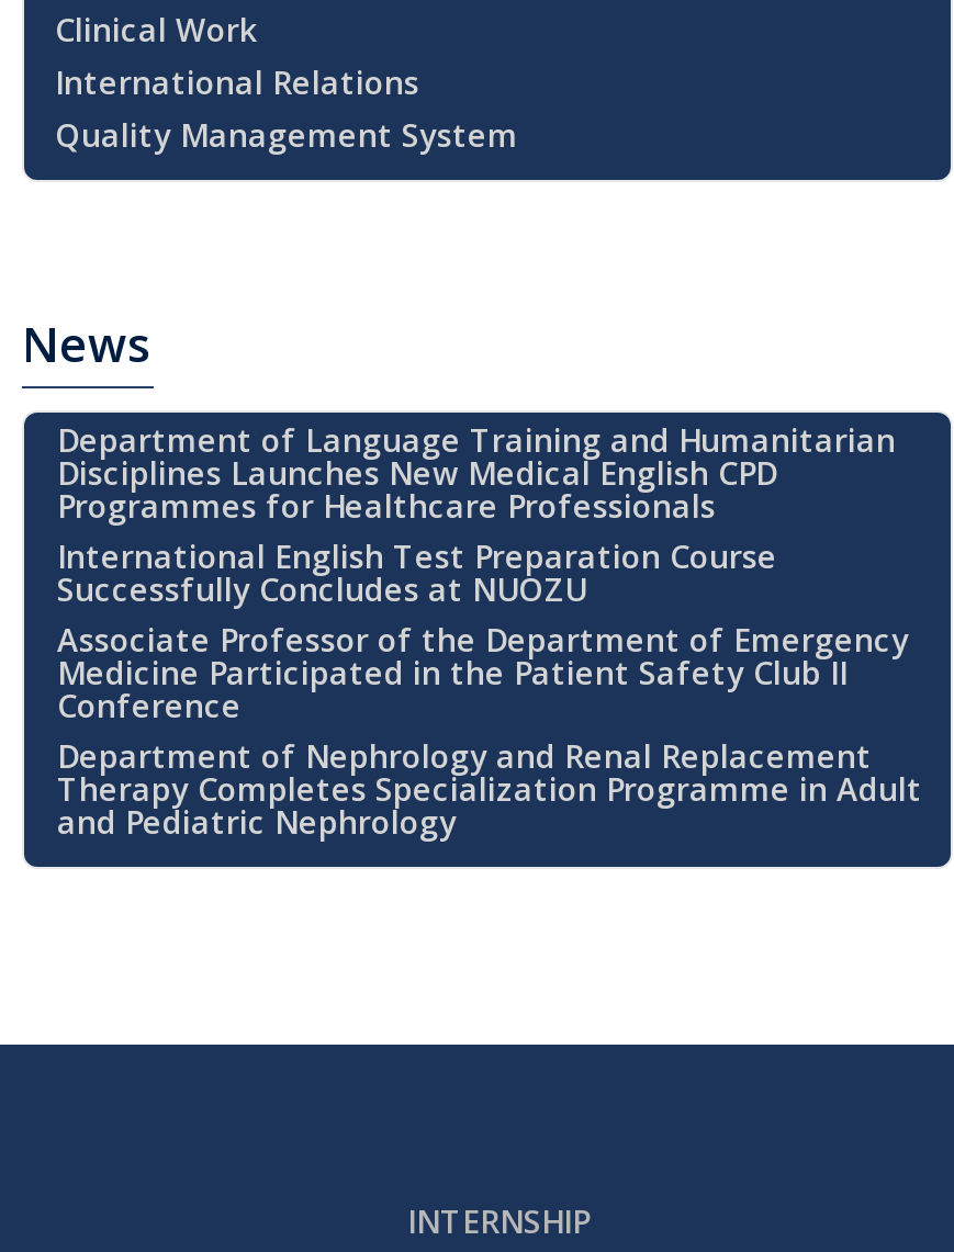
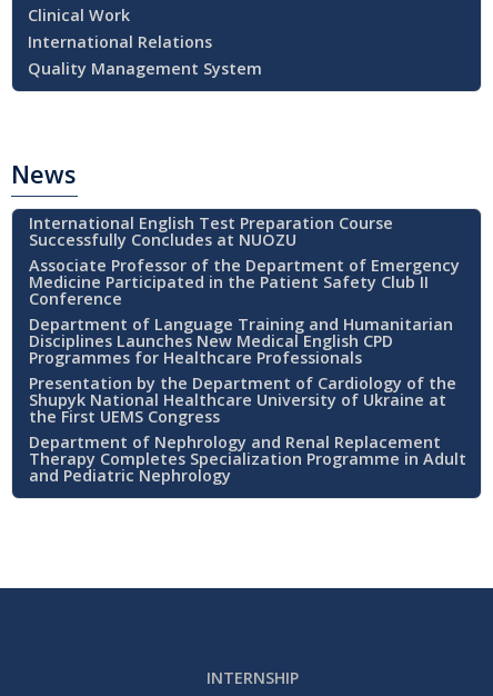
moved [57,419,896,527] -> [29,314,453,368]: Department of Language Training and Humanitarian | Disciplines Launches New Medical English CPD | Programmes for Healthcare Professionals
moved [57,535,909,726] -> [29,212,460,309]: International English Test Preparation Course | Successfully Concludes at NUOZU | Associate Professor of the Department of Emergency | Medicine Participated in the Patient Safety Club II | Conference
none -> [29,372,456,427] Presentation by the Department of Cardiology of the | Shupyk National Healthcare University of Ukraine at | the First UEMS Congress

